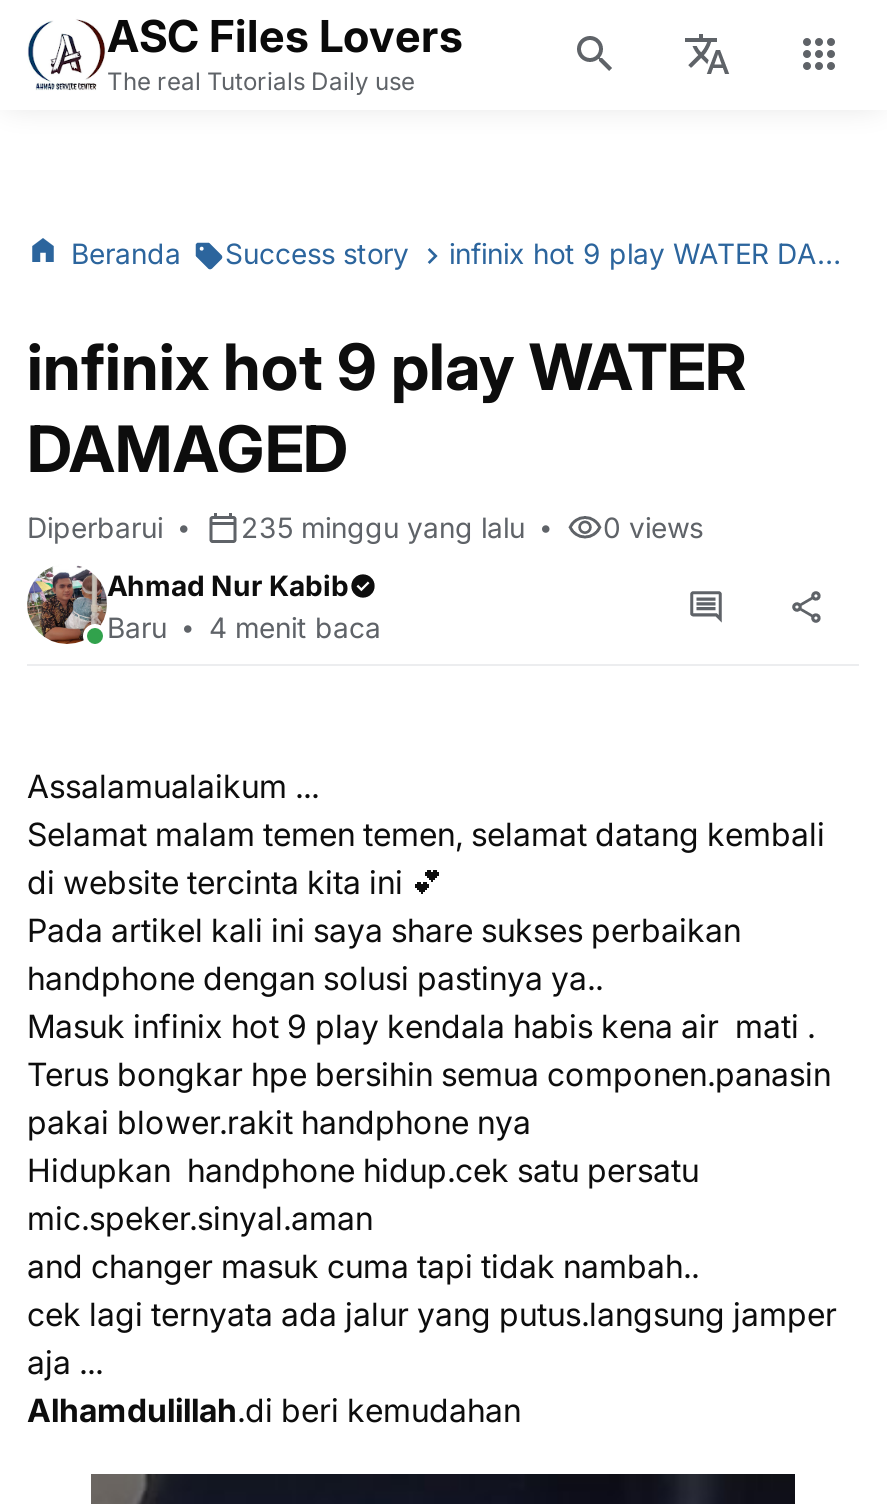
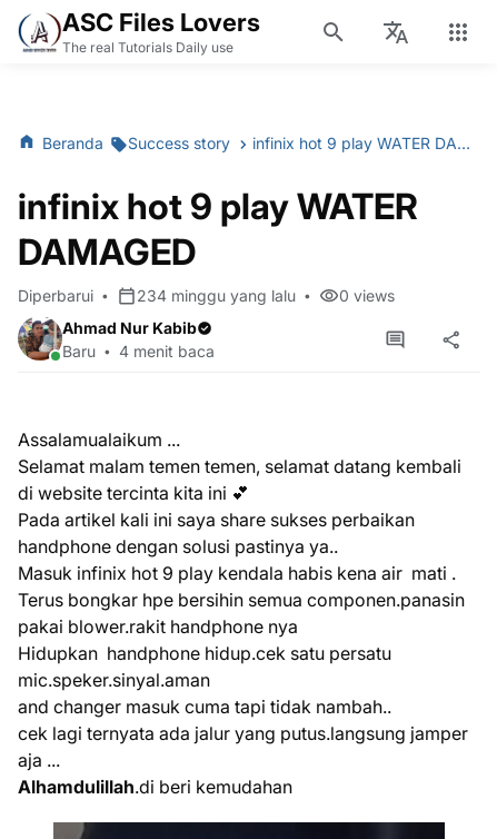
[241,510,525,544] 235 minggu yang lalu -> [137,286,296,305] 234 minggu yang lalu

